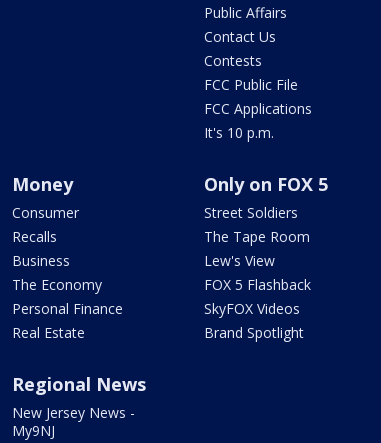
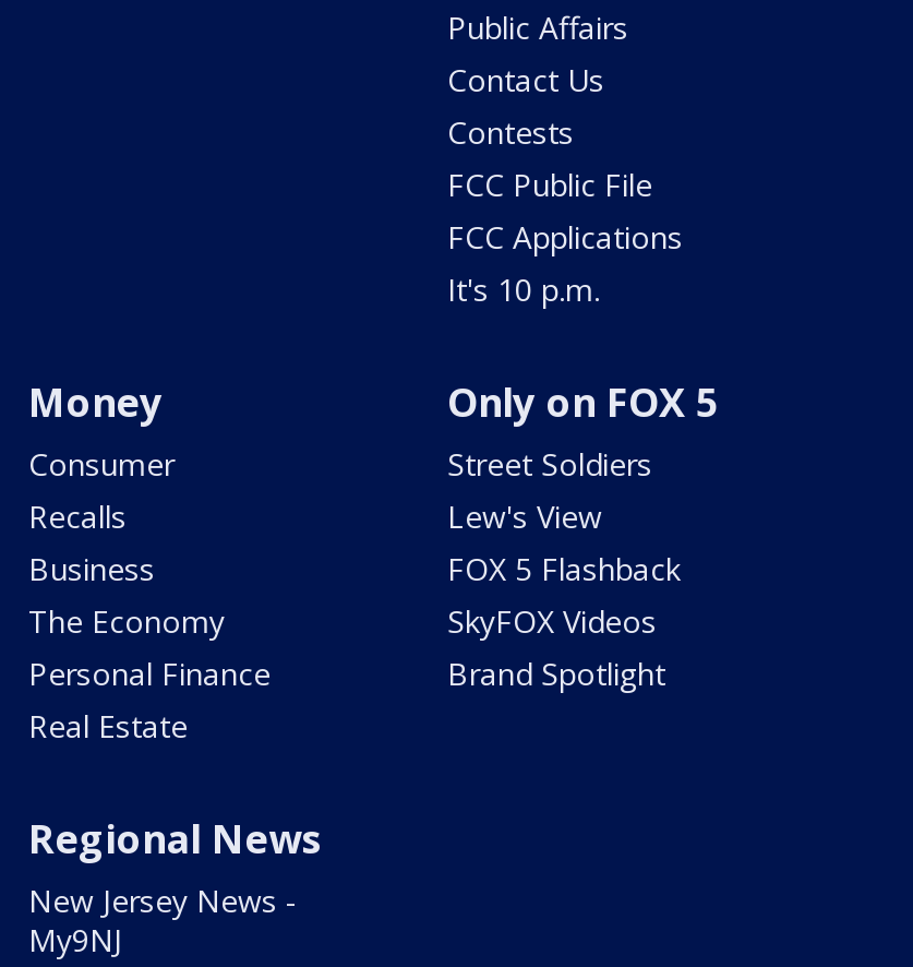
[204,227,310,246] The Tape Room -> none
moved [204,251,311,342] -> [447,496,681,695]: Lew's View | FOX 5 Flashback | SkyFOX Videos | Brand Spotlight

